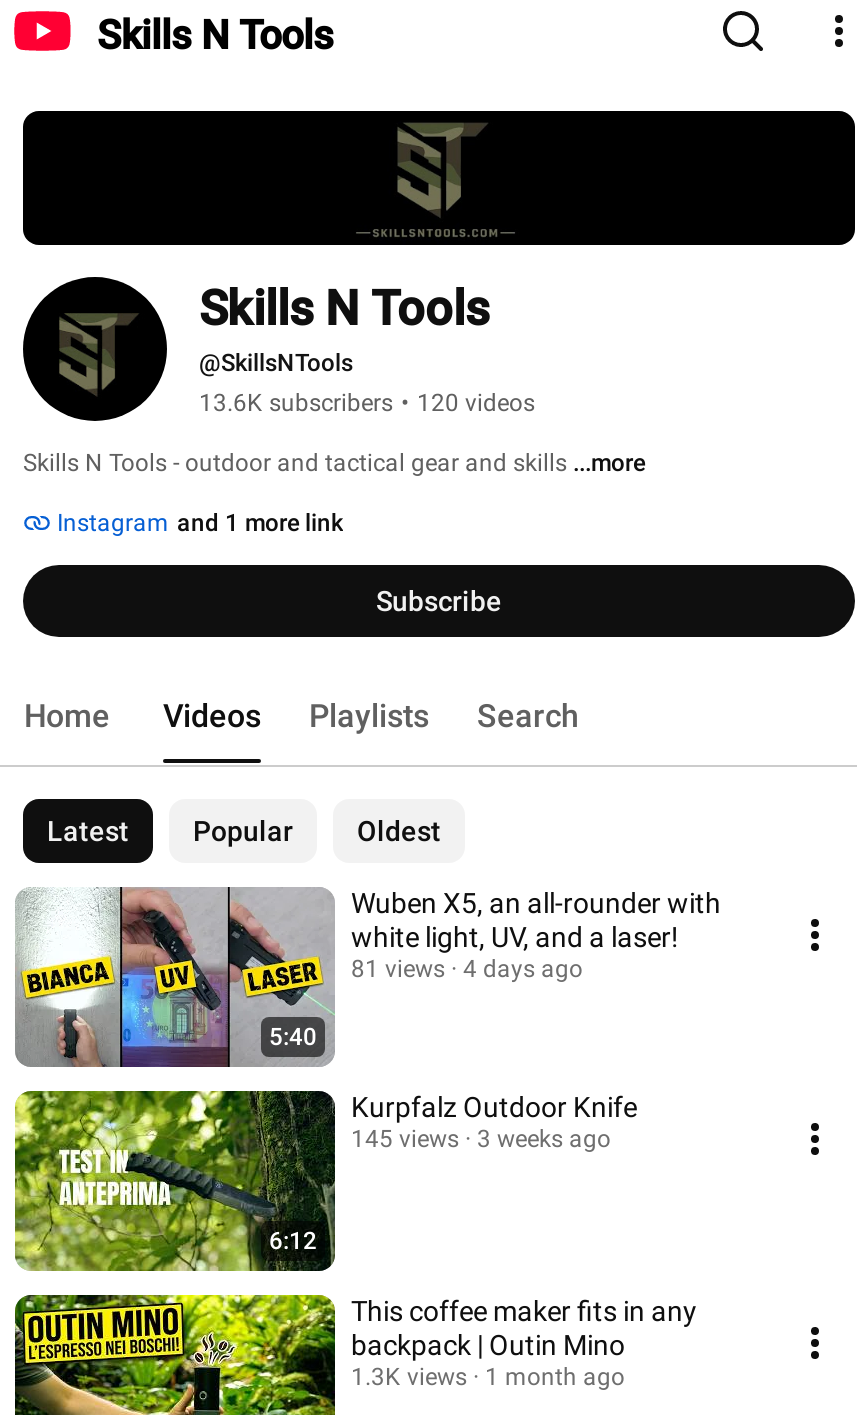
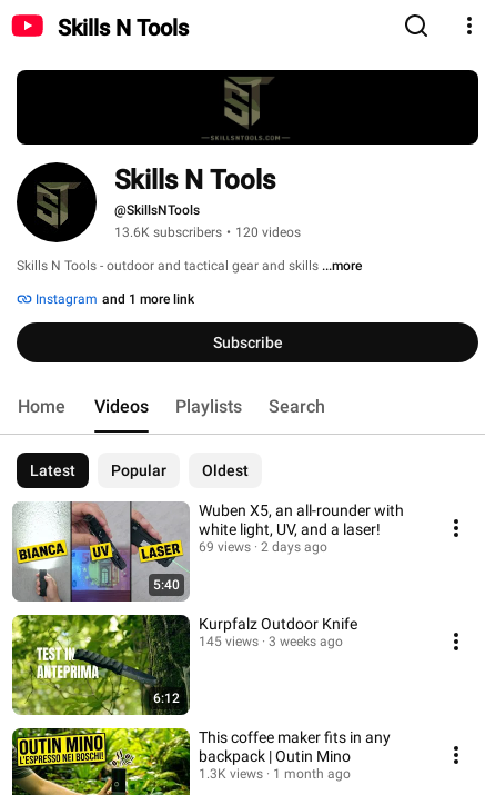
[351,955,445,983] 81 views -> [199,539,251,555] 69 views
[463,955,583,983] 4 days ago -> [261,539,327,555] 2 days ago

